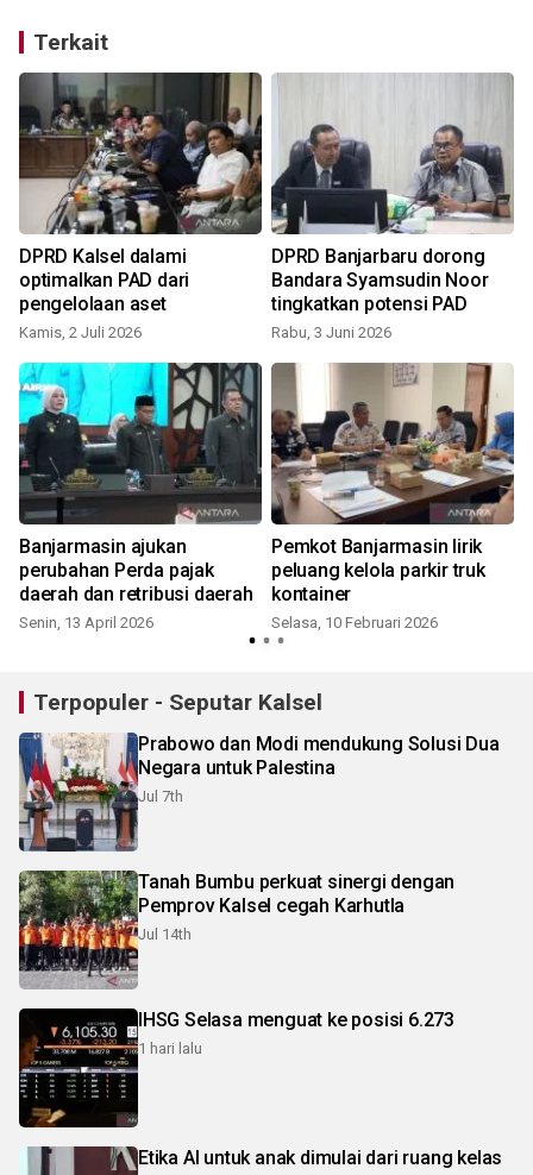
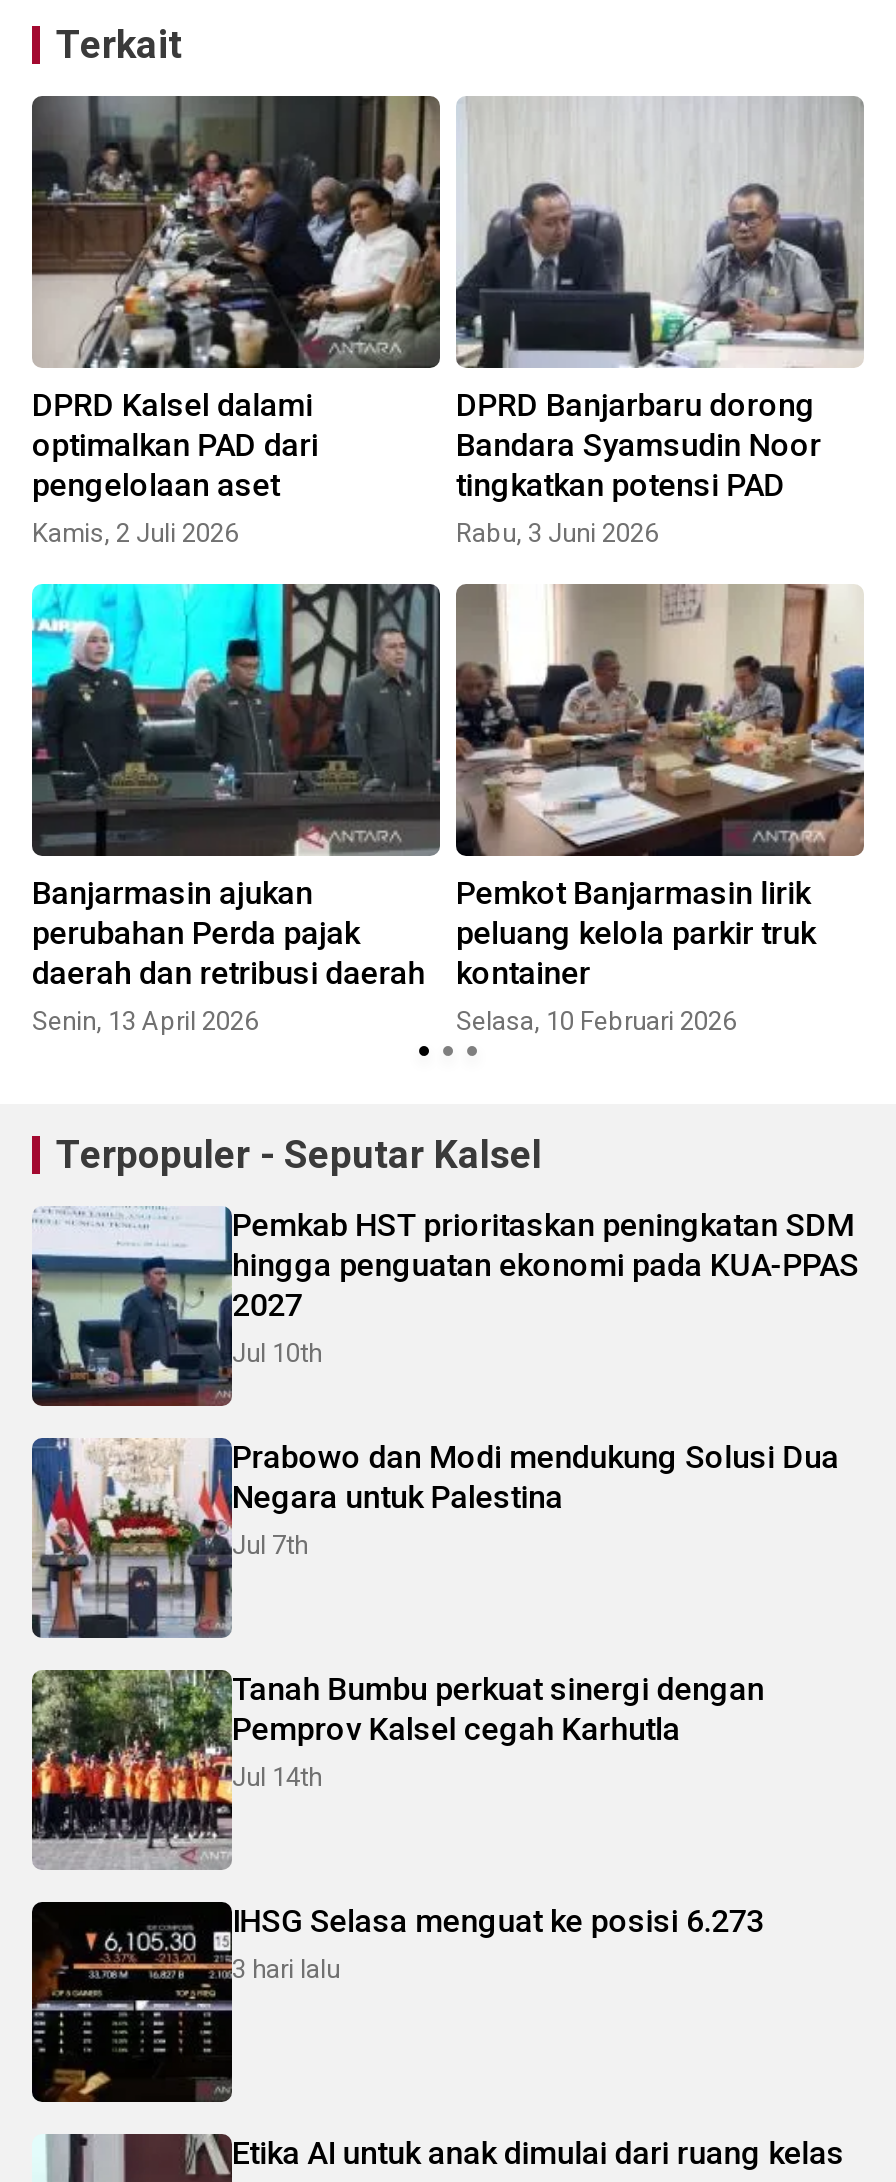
none -> [30,1206,859,1408] [image] | Pemkab HST prioritaskan peningkatan SDM | hingga penguatan ekonomi pada KUA-PPAS | 2027 | Jul 10th
[138,1040,202,1057] 1 hari lalu -> [232,1954,340,1984] 3 hari lalu

